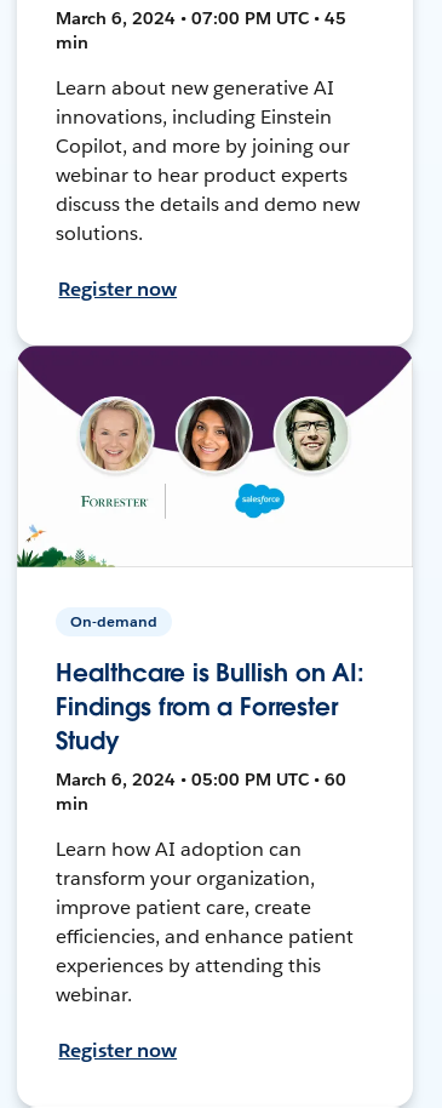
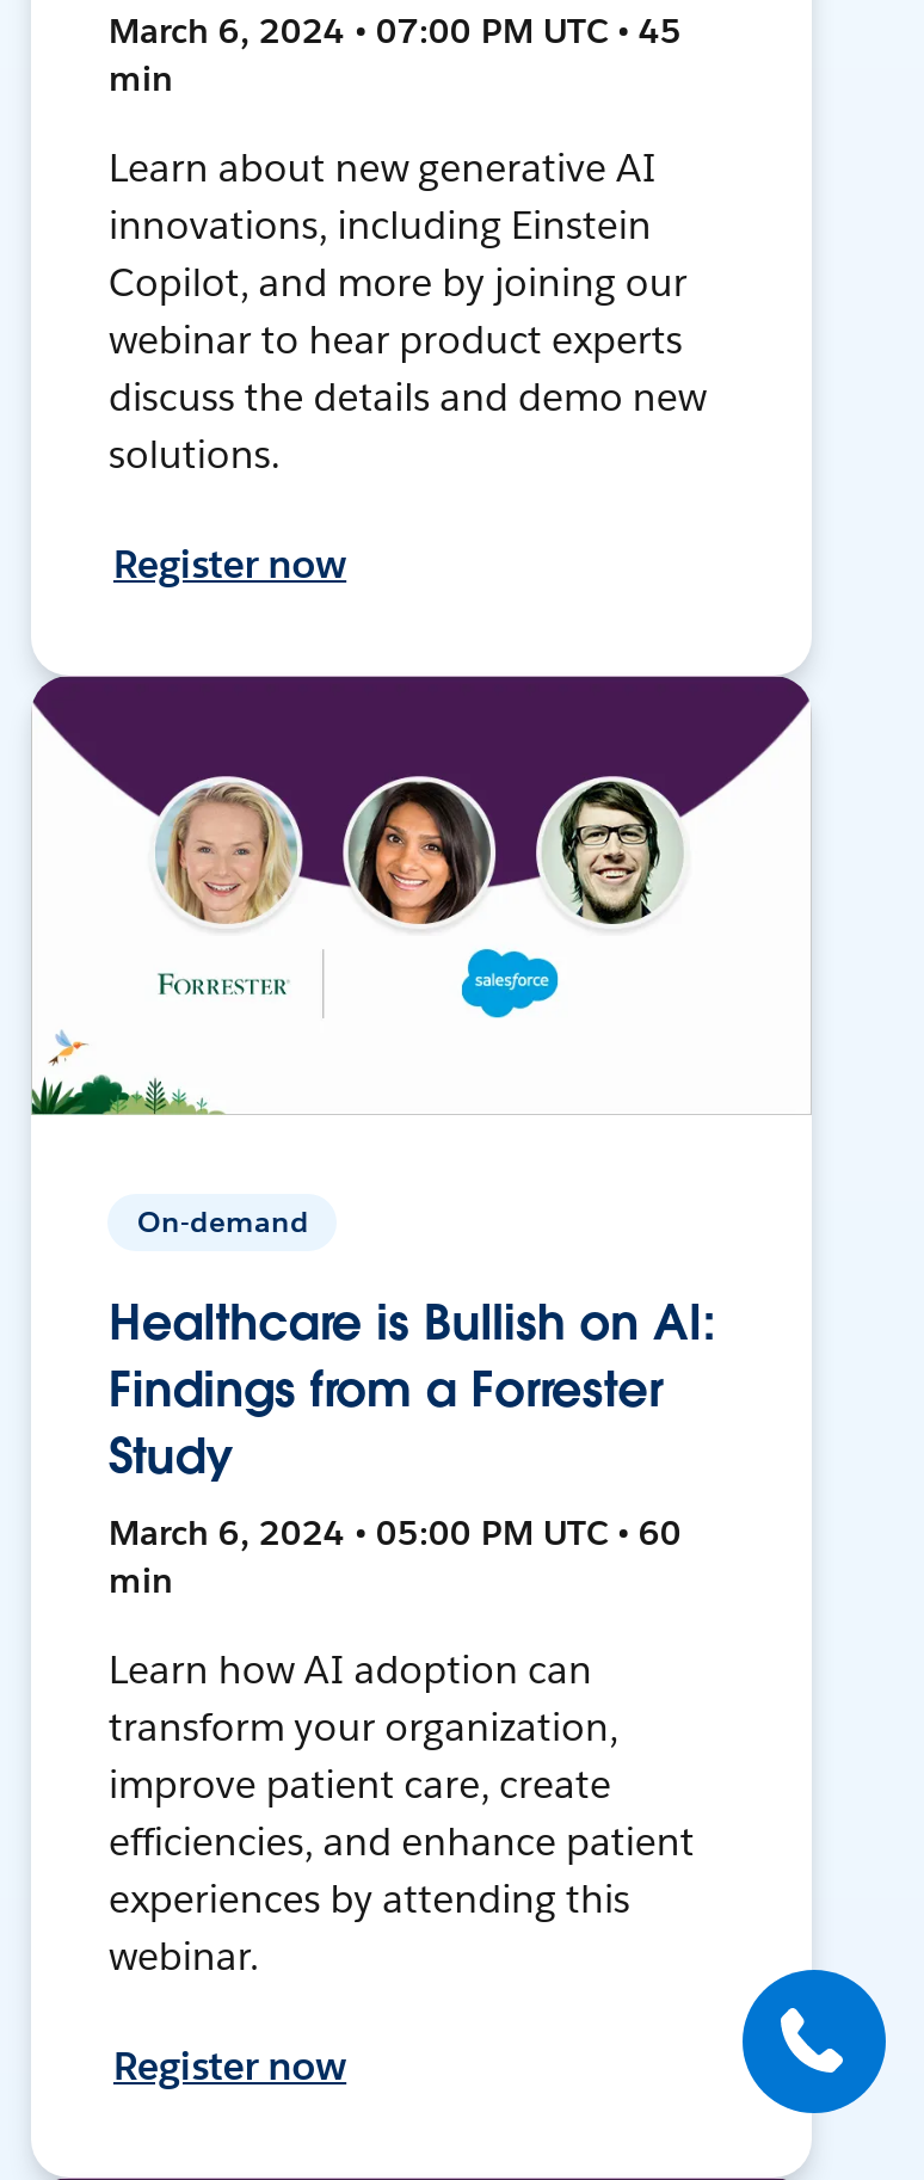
none -> [740,1967,888,2116] [image]

